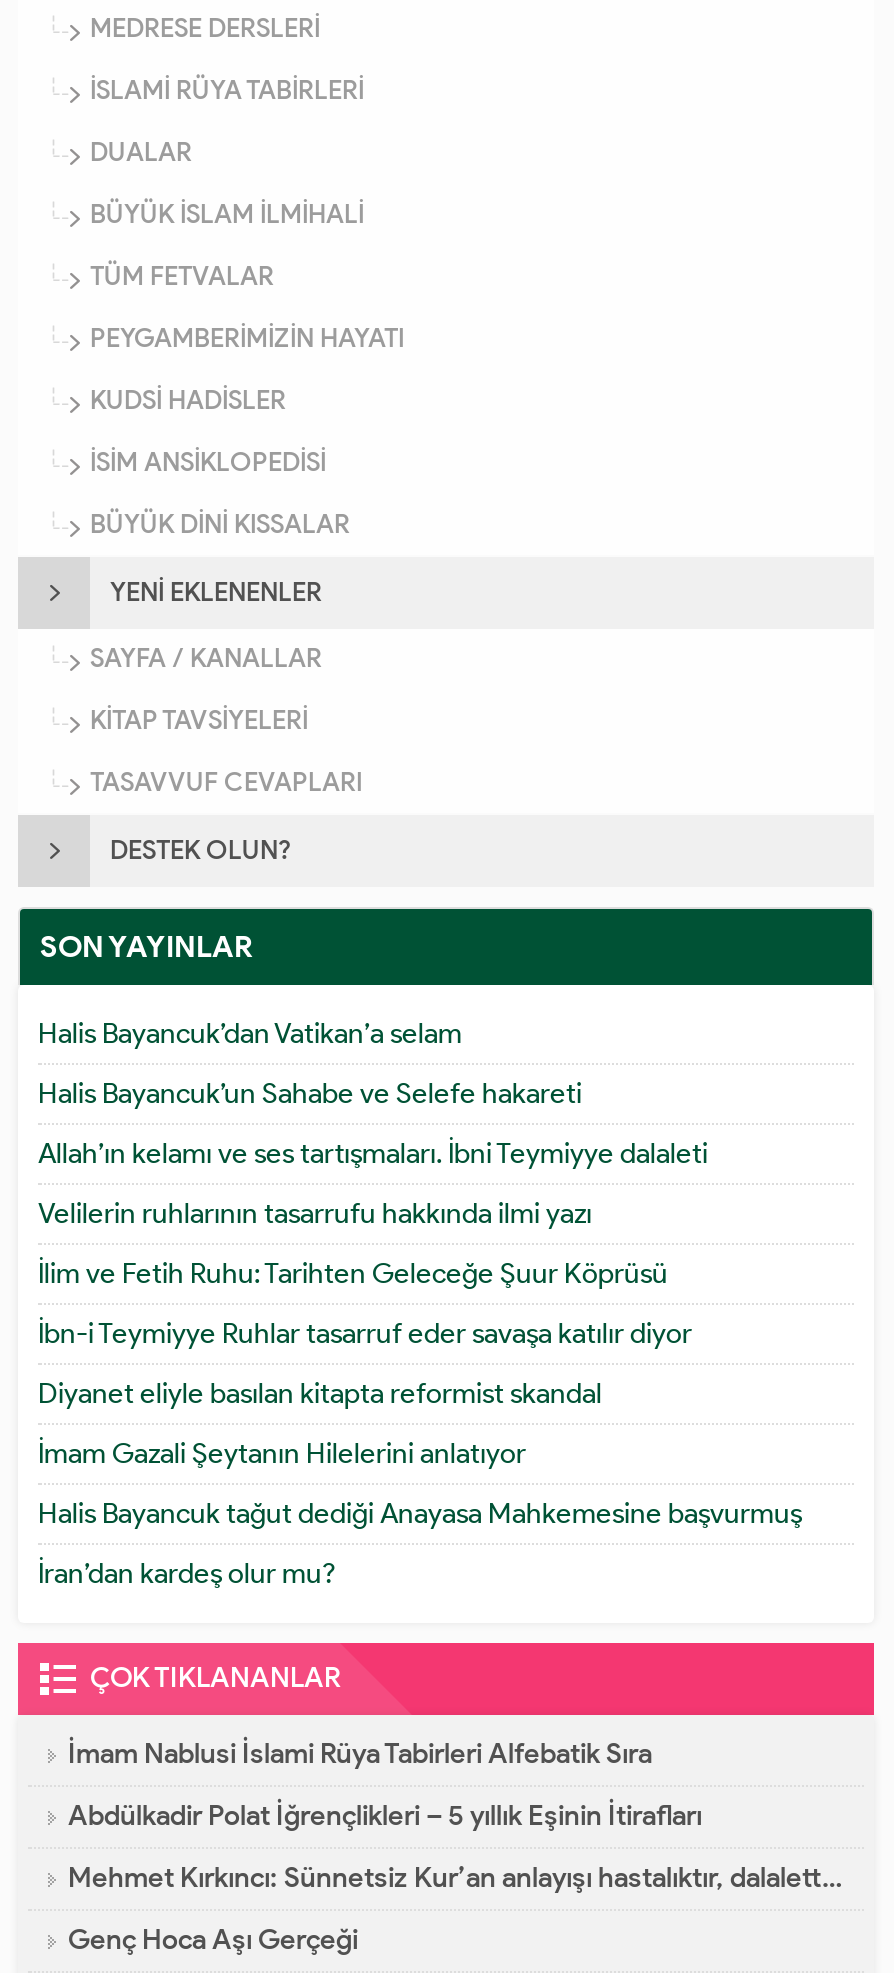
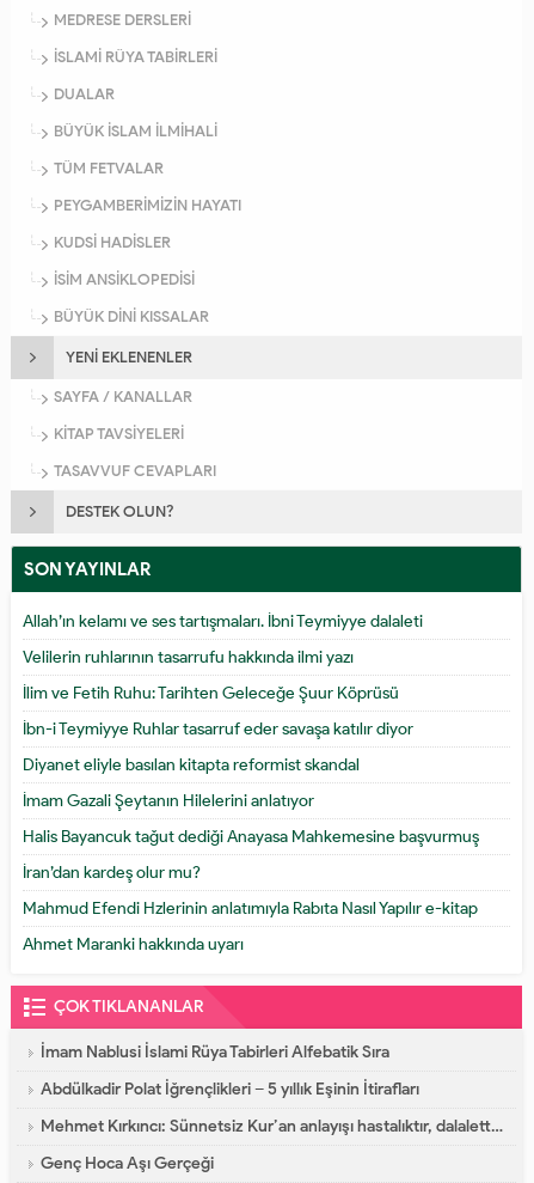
[38,1018,582,1112] Halis Bayancuk’dan Vatikan’a selam | Halis Bayancuk’un Sahabe ve Selefe hakareti -> none
moved [38,1138,802,1592] -> [23,612,479,883]: Allah’ın kelamı ve ses tartışmaları. İbni Teymiyye dalaleti | Velilerin ruhlarının tasarrufu hakkında ilmi yazı | İlim ve Fetih Ruhu: Tarihten Geleceğe Şuur Köprüsü | İbn-i Teymiyye Ruhlar tasarruf eder savaşa katılır diyor | Diyanet eliyle basılan kitapta reformist skandal | İmam Gazali Şeytanın Hilelerini anlatıyor | Halis Bayancuk tağut dediği Anayasa Mahkemesine başvurmuş | İran’dan kardeş olur mu?
none -> [23,899,478,955] Mahmud Efendi Hzlerinin anlatımıyla Rabıta Nasıl Yapılır e-kitap | Ahmet Maranki hakkında uyarı

